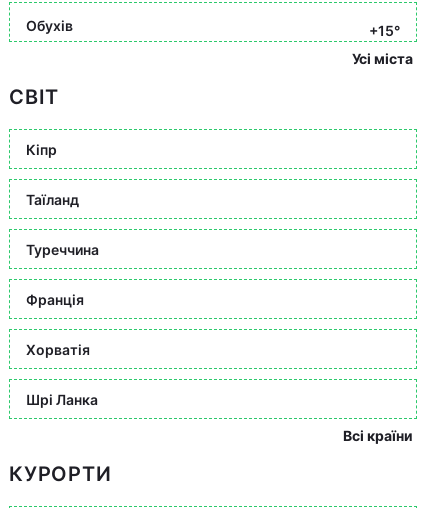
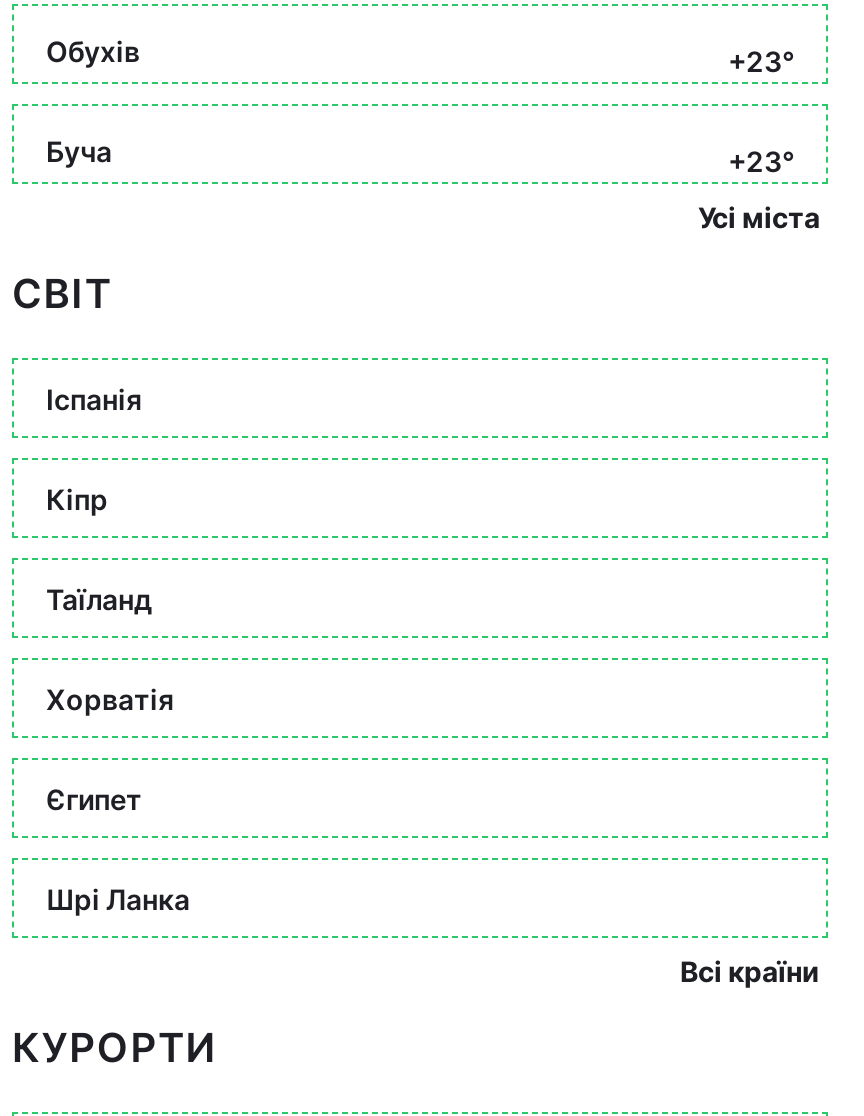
[369,22,400,39] +15° -> [46,44,794,178] +23° | Буча | +23°
none -> [46,381,142,415] Іспанія
moved [26,140,79,207] -> [46,481,152,615]: Кіпр | Таїланд
[26,240,99,307] Туреччина | Франція -> none
none -> [46,781,142,815] Єгипет

